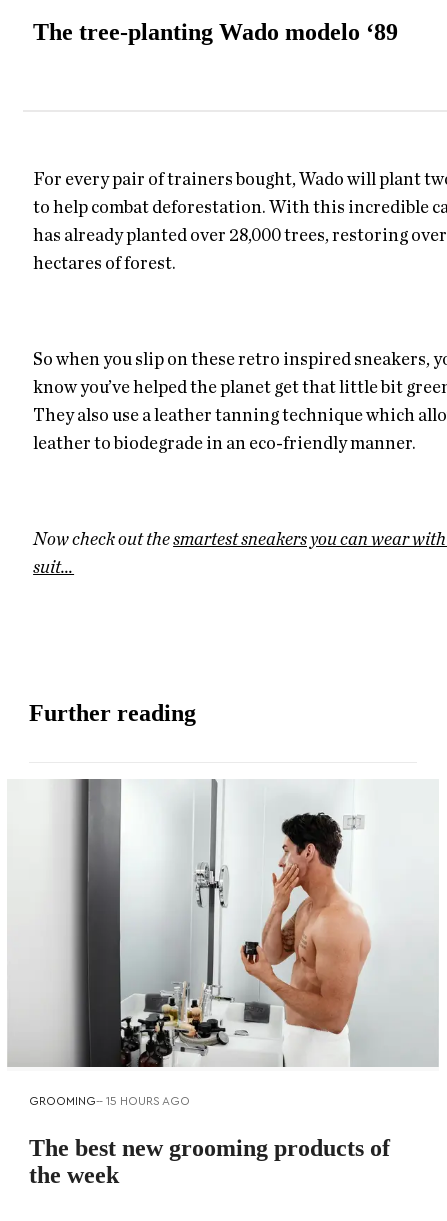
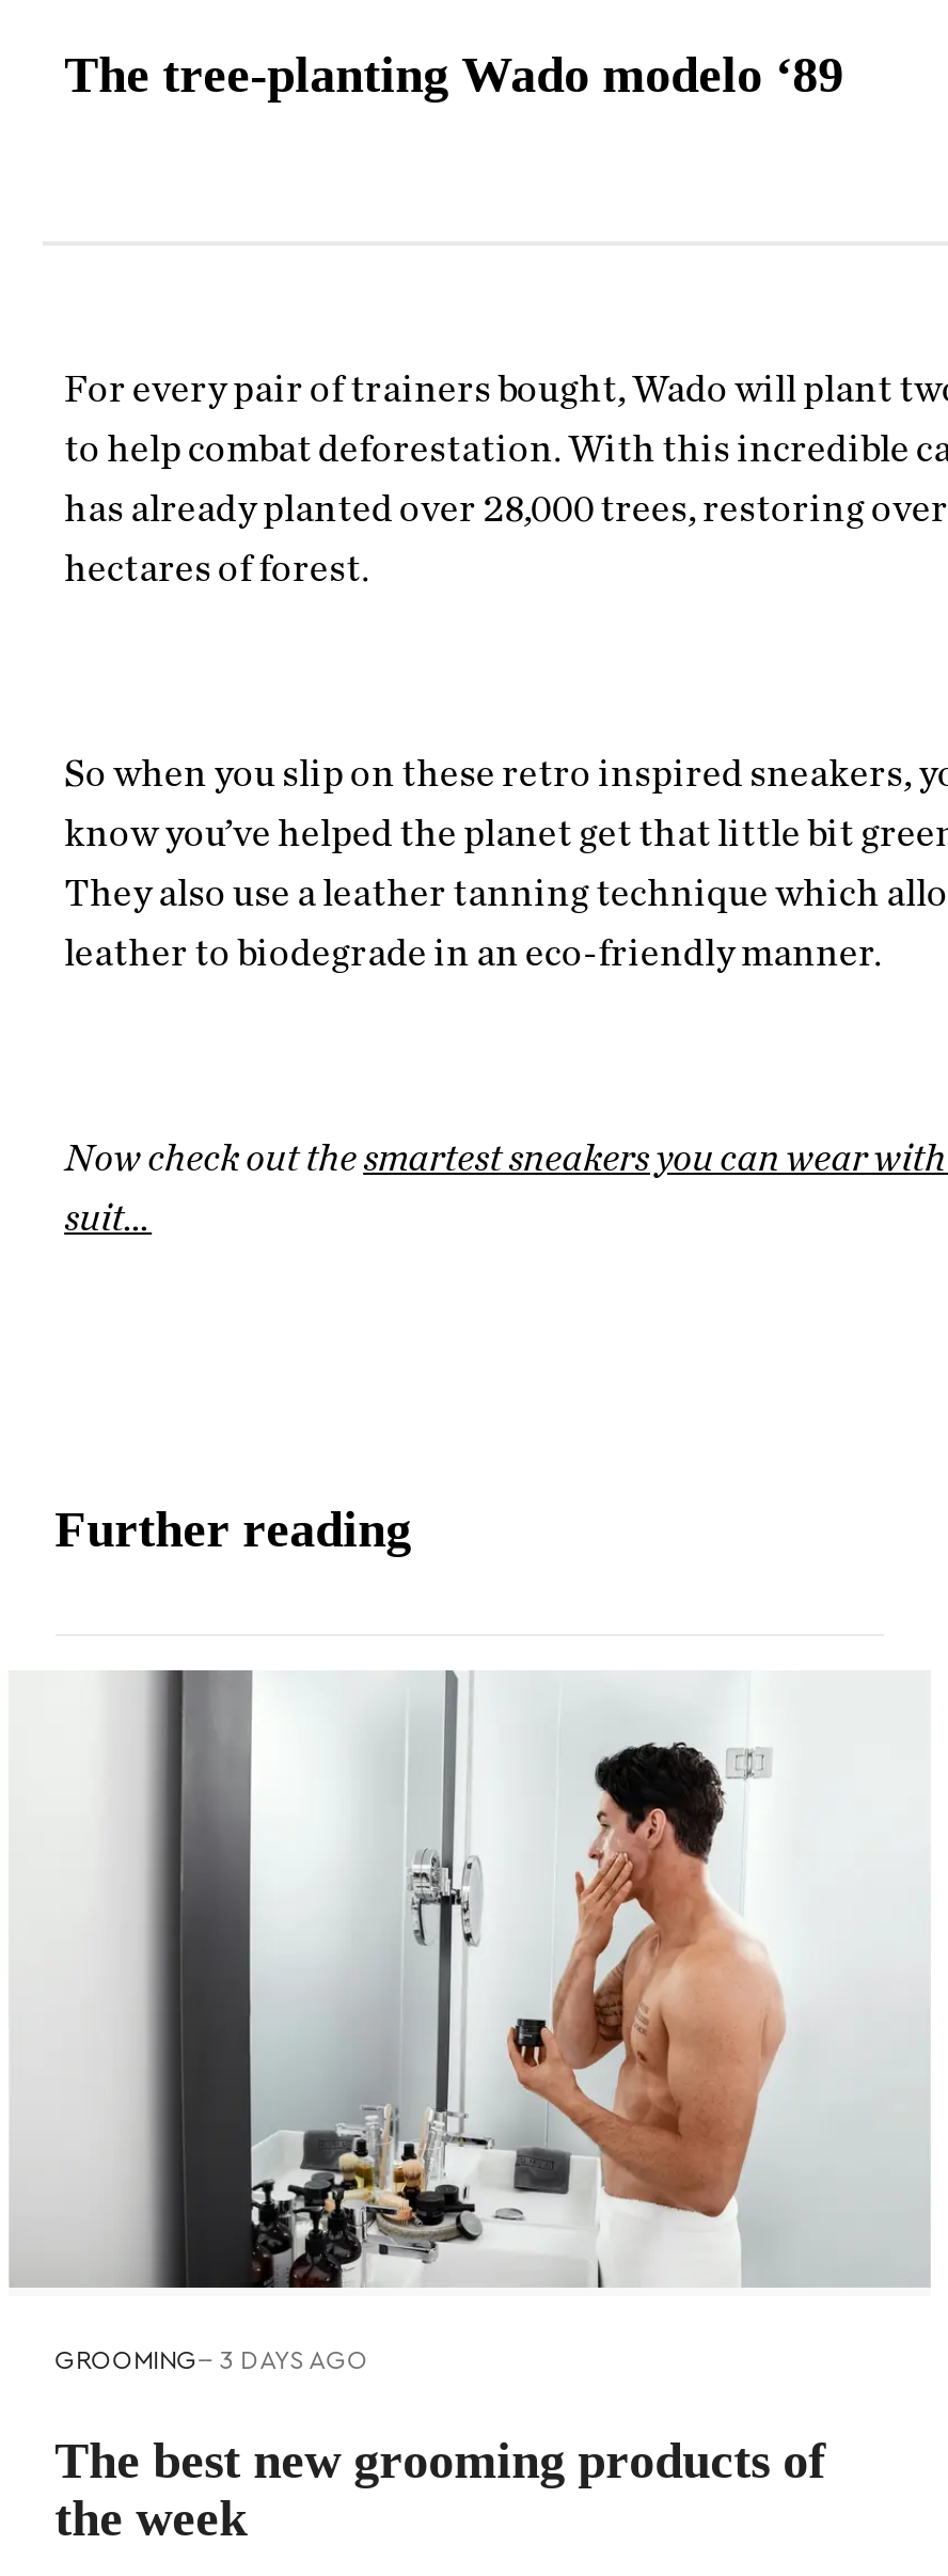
[29,1095,190,1107] GROOMING-- 15 HOURS AGO -> [55,2347,369,2372] GROOMING-- 3 DAYS AGO

